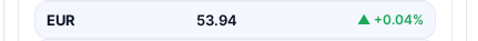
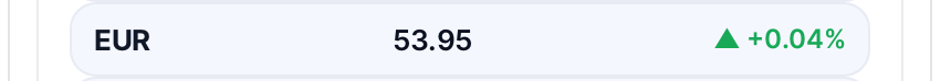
[196,11,237,29] 53.94 -> [393,21,472,56] 53.95

